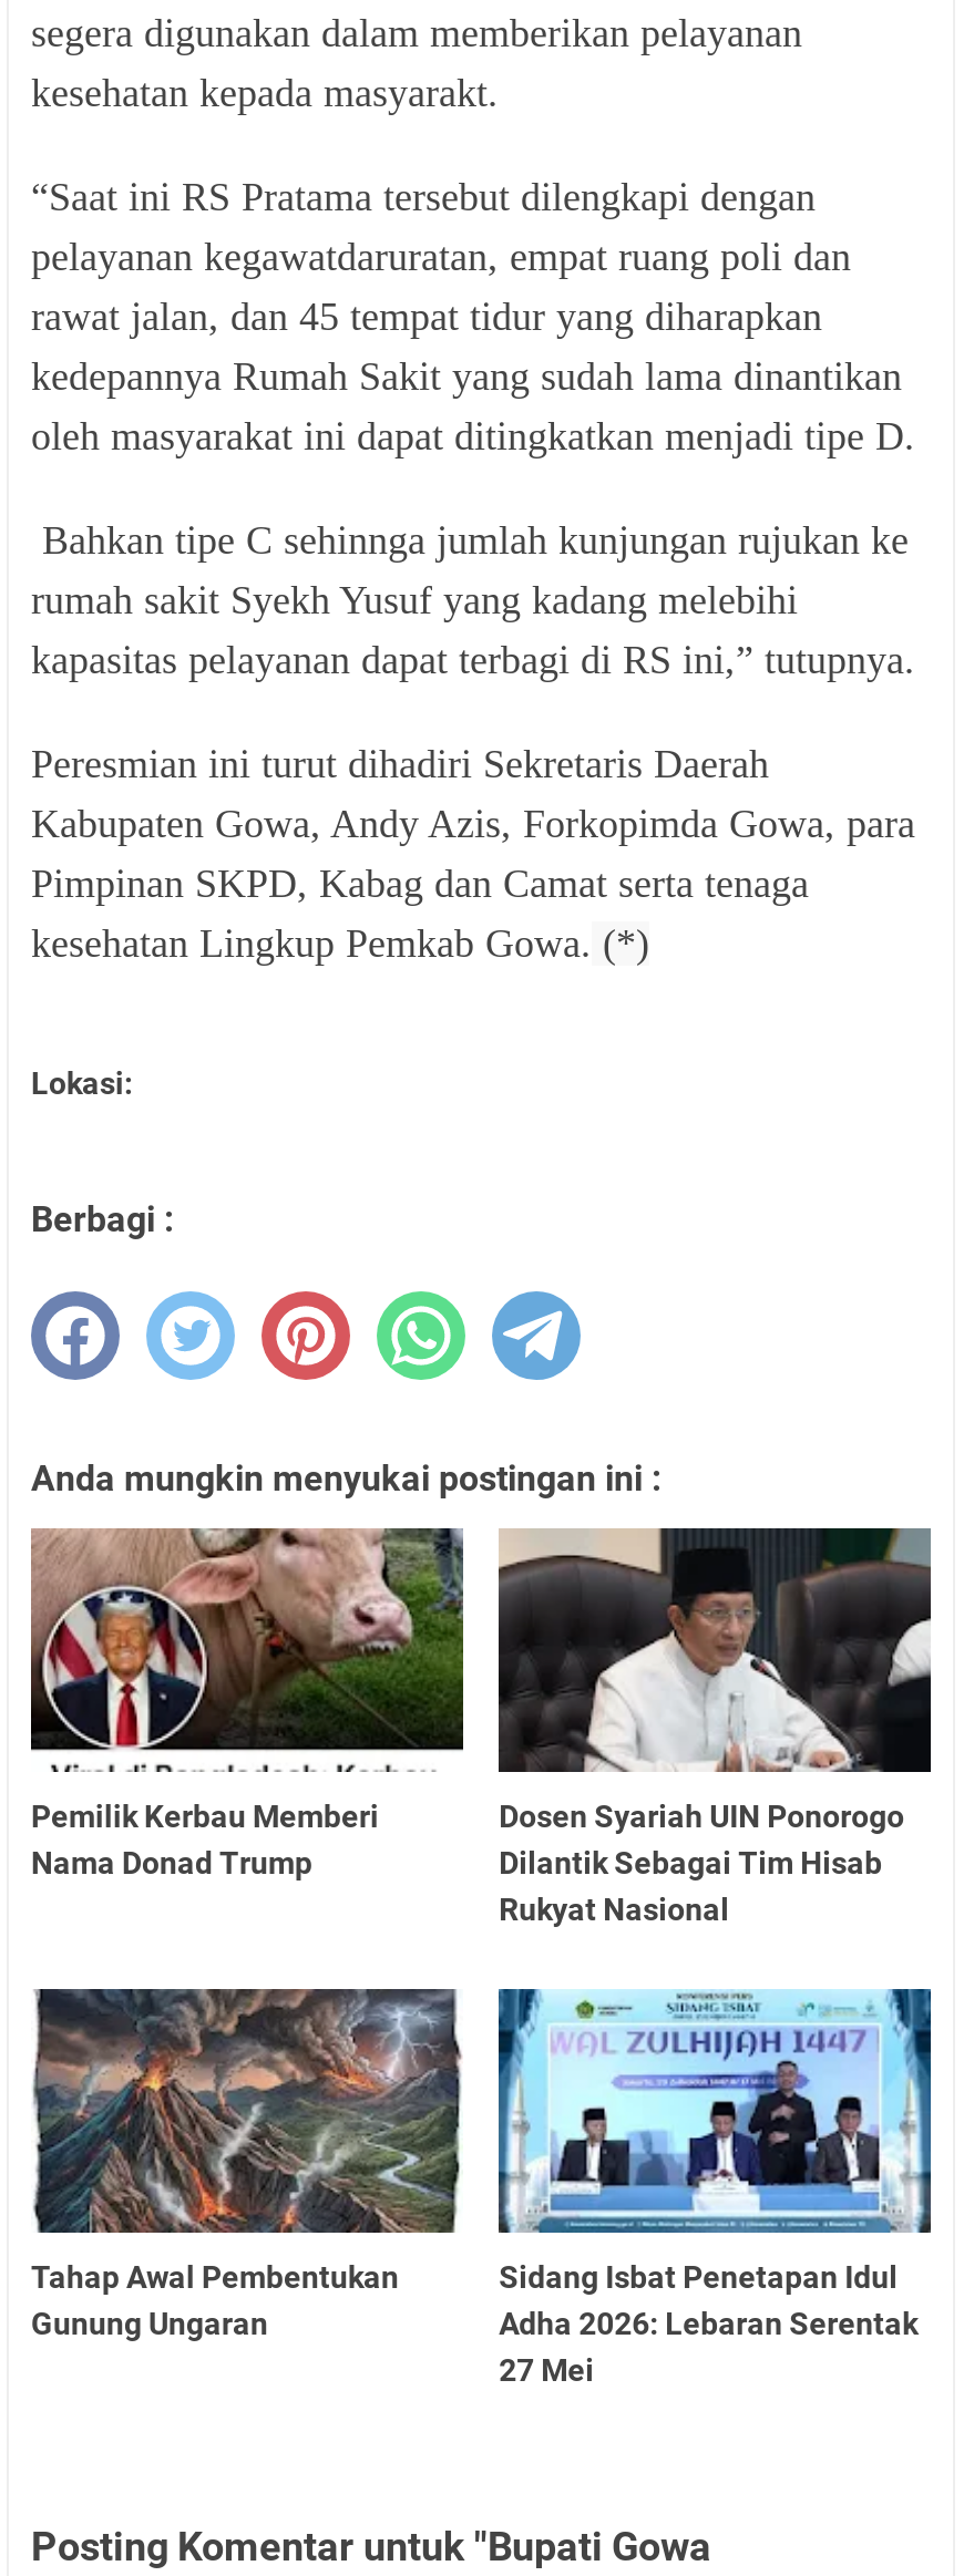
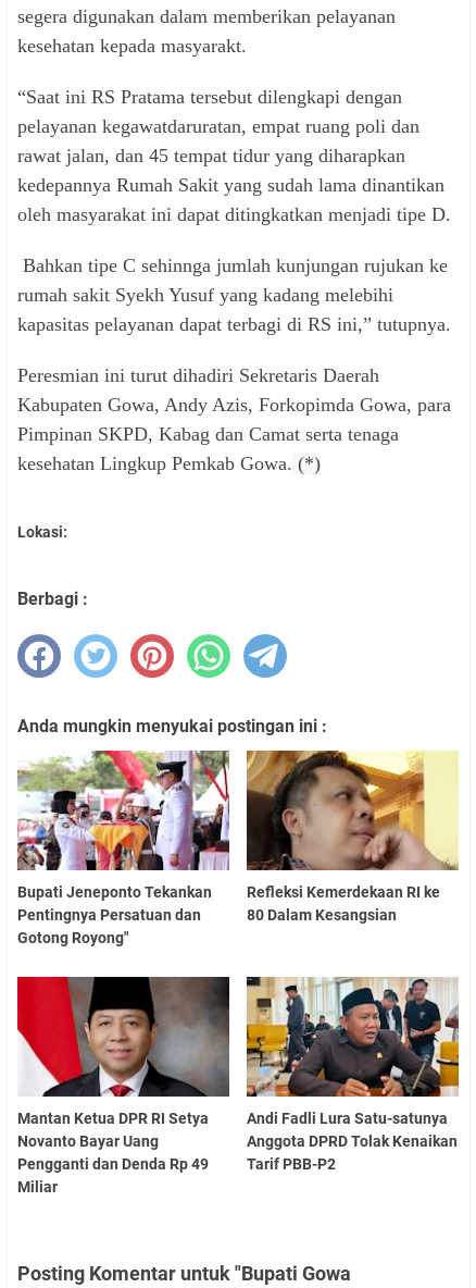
[29,1526,465,1881] [image] | Pemilik Kerbau Memberi | Nama Donad Trump -> [16,750,230,946] [image] | Bupati Jeneponto Tekankan | Pentingnya Persatuan dan | Gotong Royong"
[499,1526,933,1927] [image] | Dosen Syariah UIN Ponorogo | Dilantik Sebagai Tim Hisab | Rukyat Nasional -> [247,750,459,924] [image] | Refleksi Kemerdekaan RI ke | 80 Dalam Kesangsian
[31,1987,463,2340] [image] | Tahap Awal Pembentukan | Gunung Ungaran -> [16,976,230,1195] [image] | Mantan Ketua DPR RI Setya | Novanto Bayar Uang | Pengganti dan Denda Rp 49 | Miliar
[496,1987,933,2387] [image] | Sidang Isbat Penetapan Idul | Adha 2026: Lebaran Serentak | 27 Mei -> [246,976,460,1172] [image] | Andi Fadli Lura Satu-satunya | Anggota DPRD Tolak Kenaikan | Tarif PBB-P2

